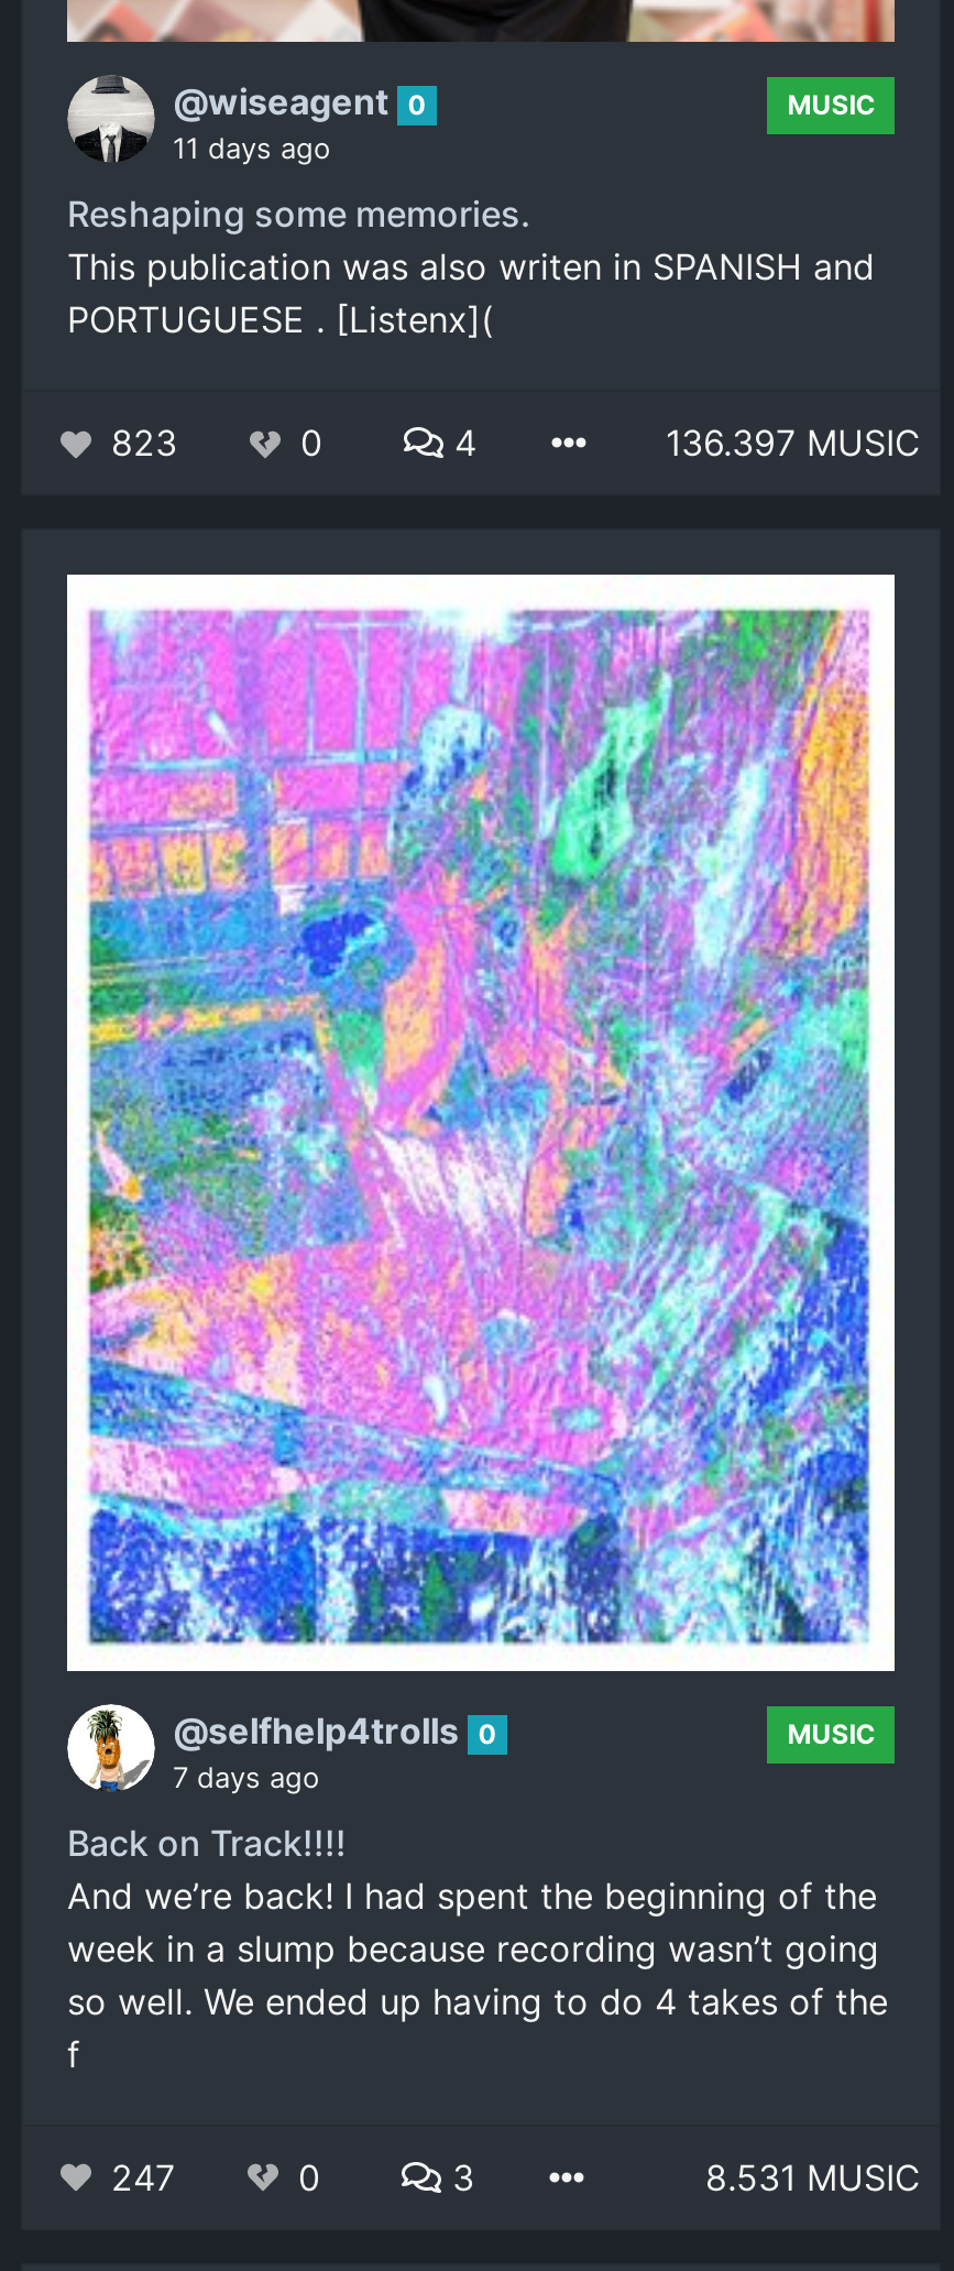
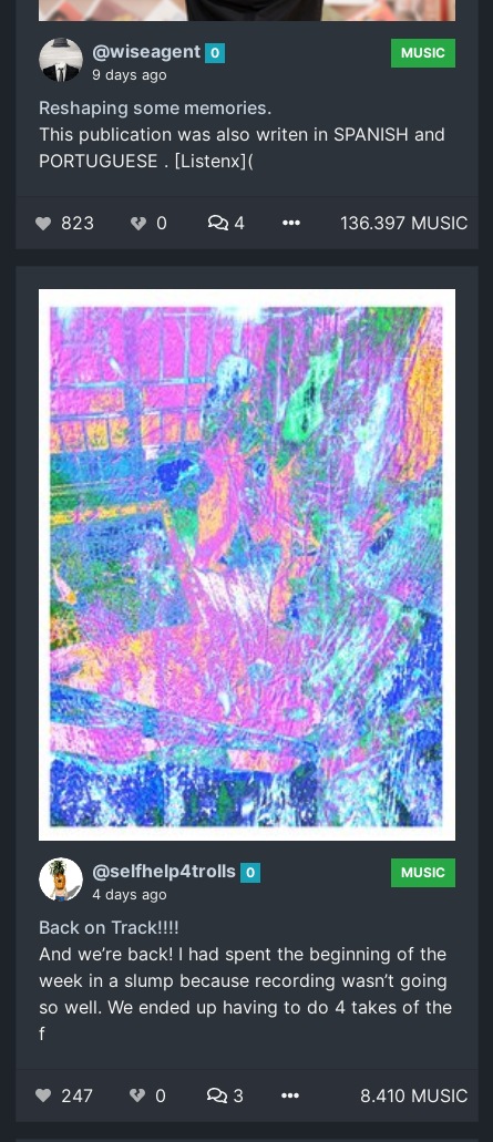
[173,133,331,166] 11 days ago -> [92,67,167,83] 9 days ago
[173,1762,320,1795] 7 days ago -> [92,886,167,903] 4 days ago
[705,2156,921,2200] 8.531 MUSIC -> [360,1085,469,1107] 8.410 MUSIC

